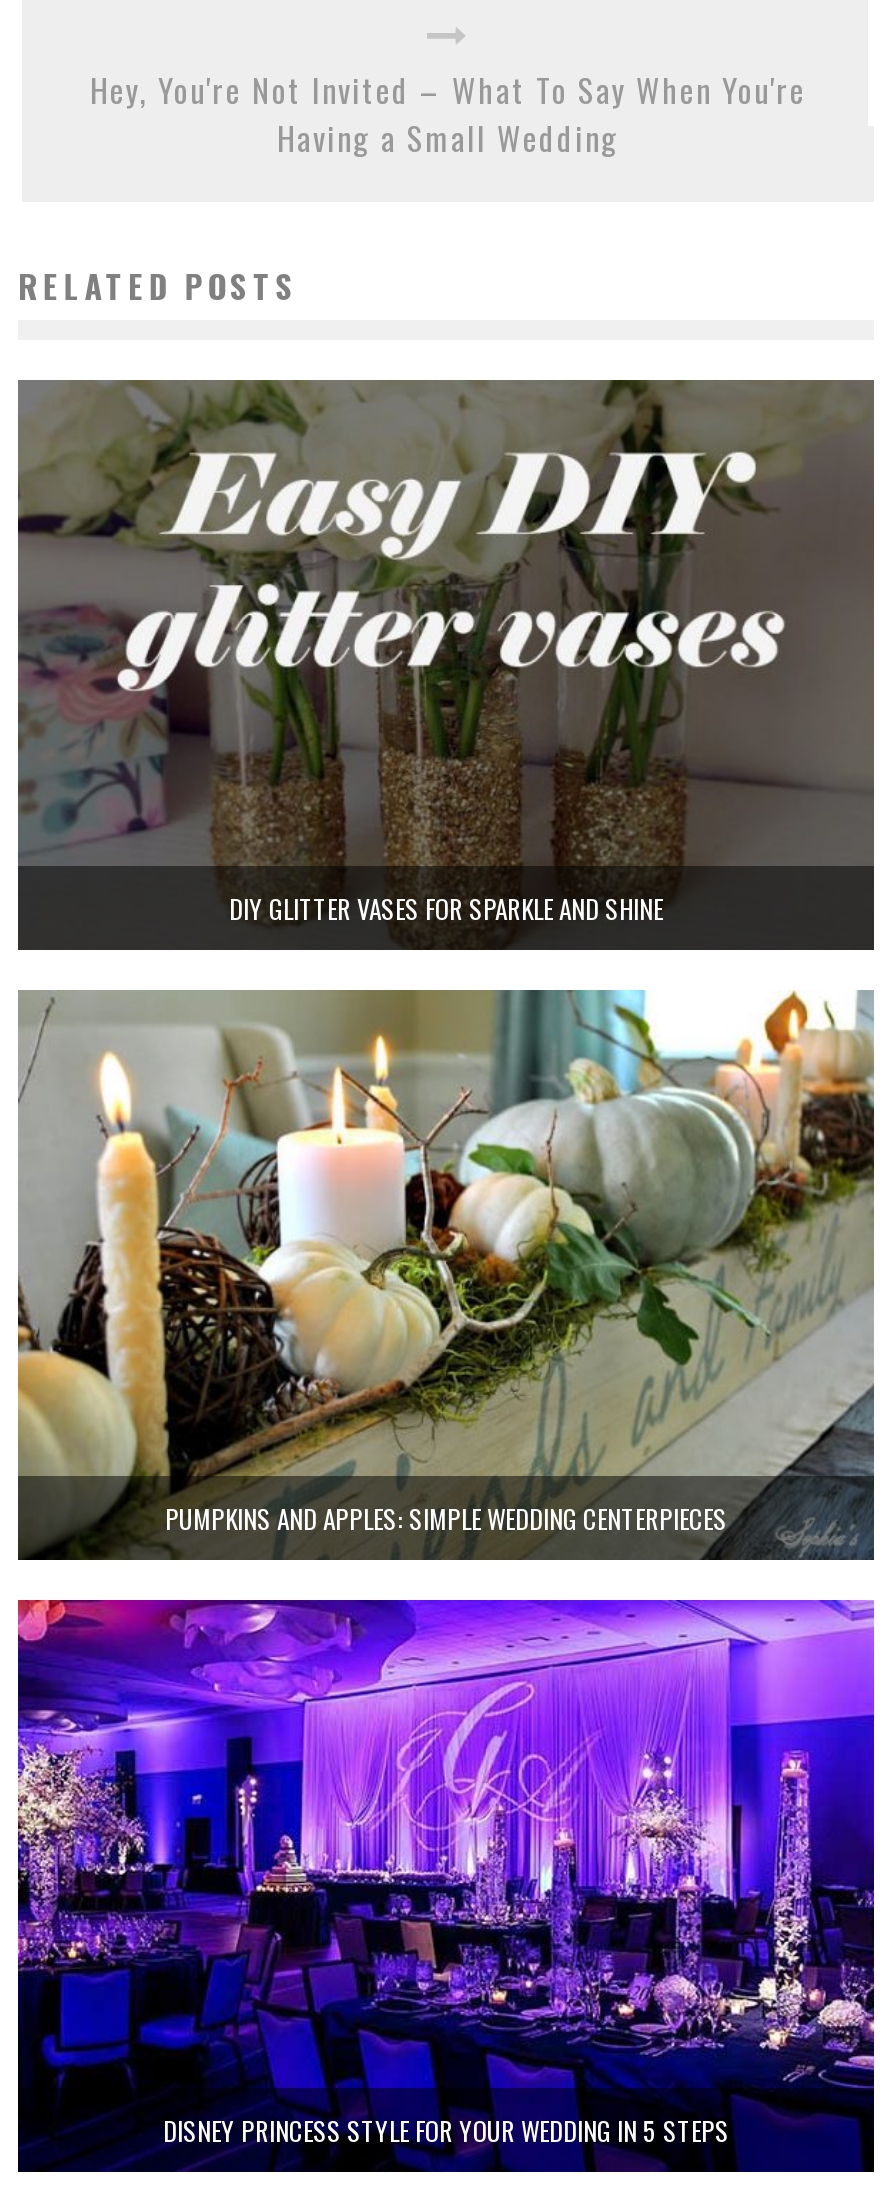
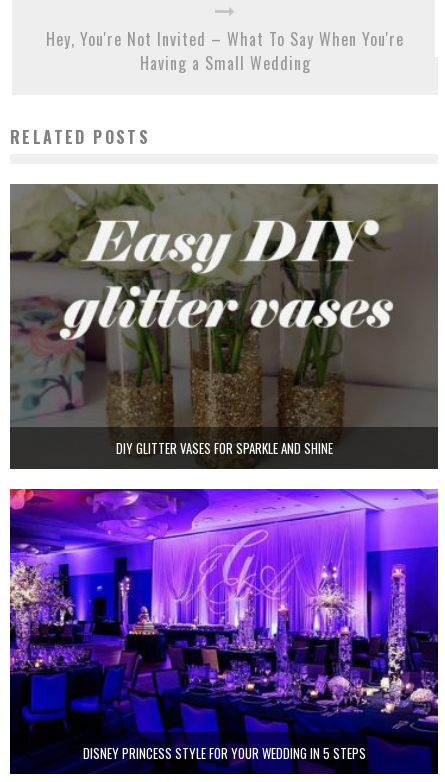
[16,988,874,1560] [image] | PUMPKINS AND APPLES: SIMPLE WEDDING CENTERPIECES -> none

